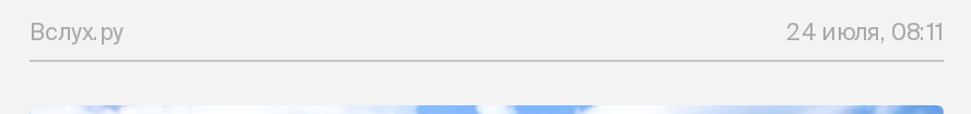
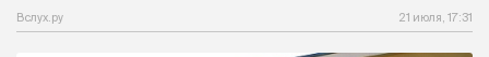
[786,20,944,46] 24 июля, 08:11 -> [398,10,473,23] 21 июля, 17:31

